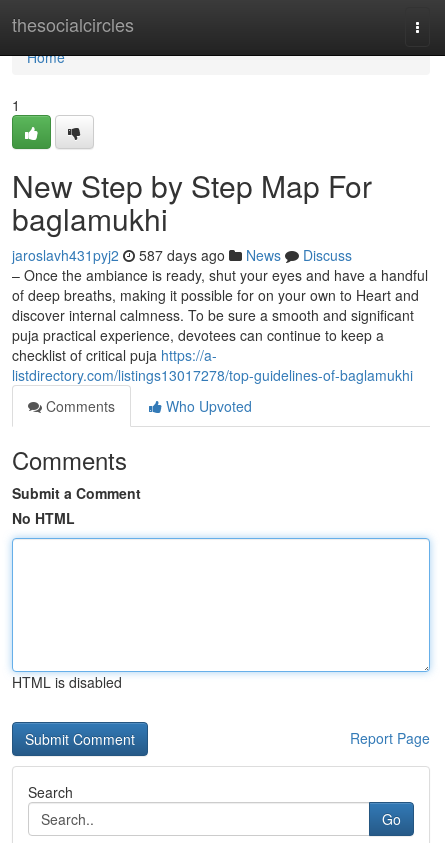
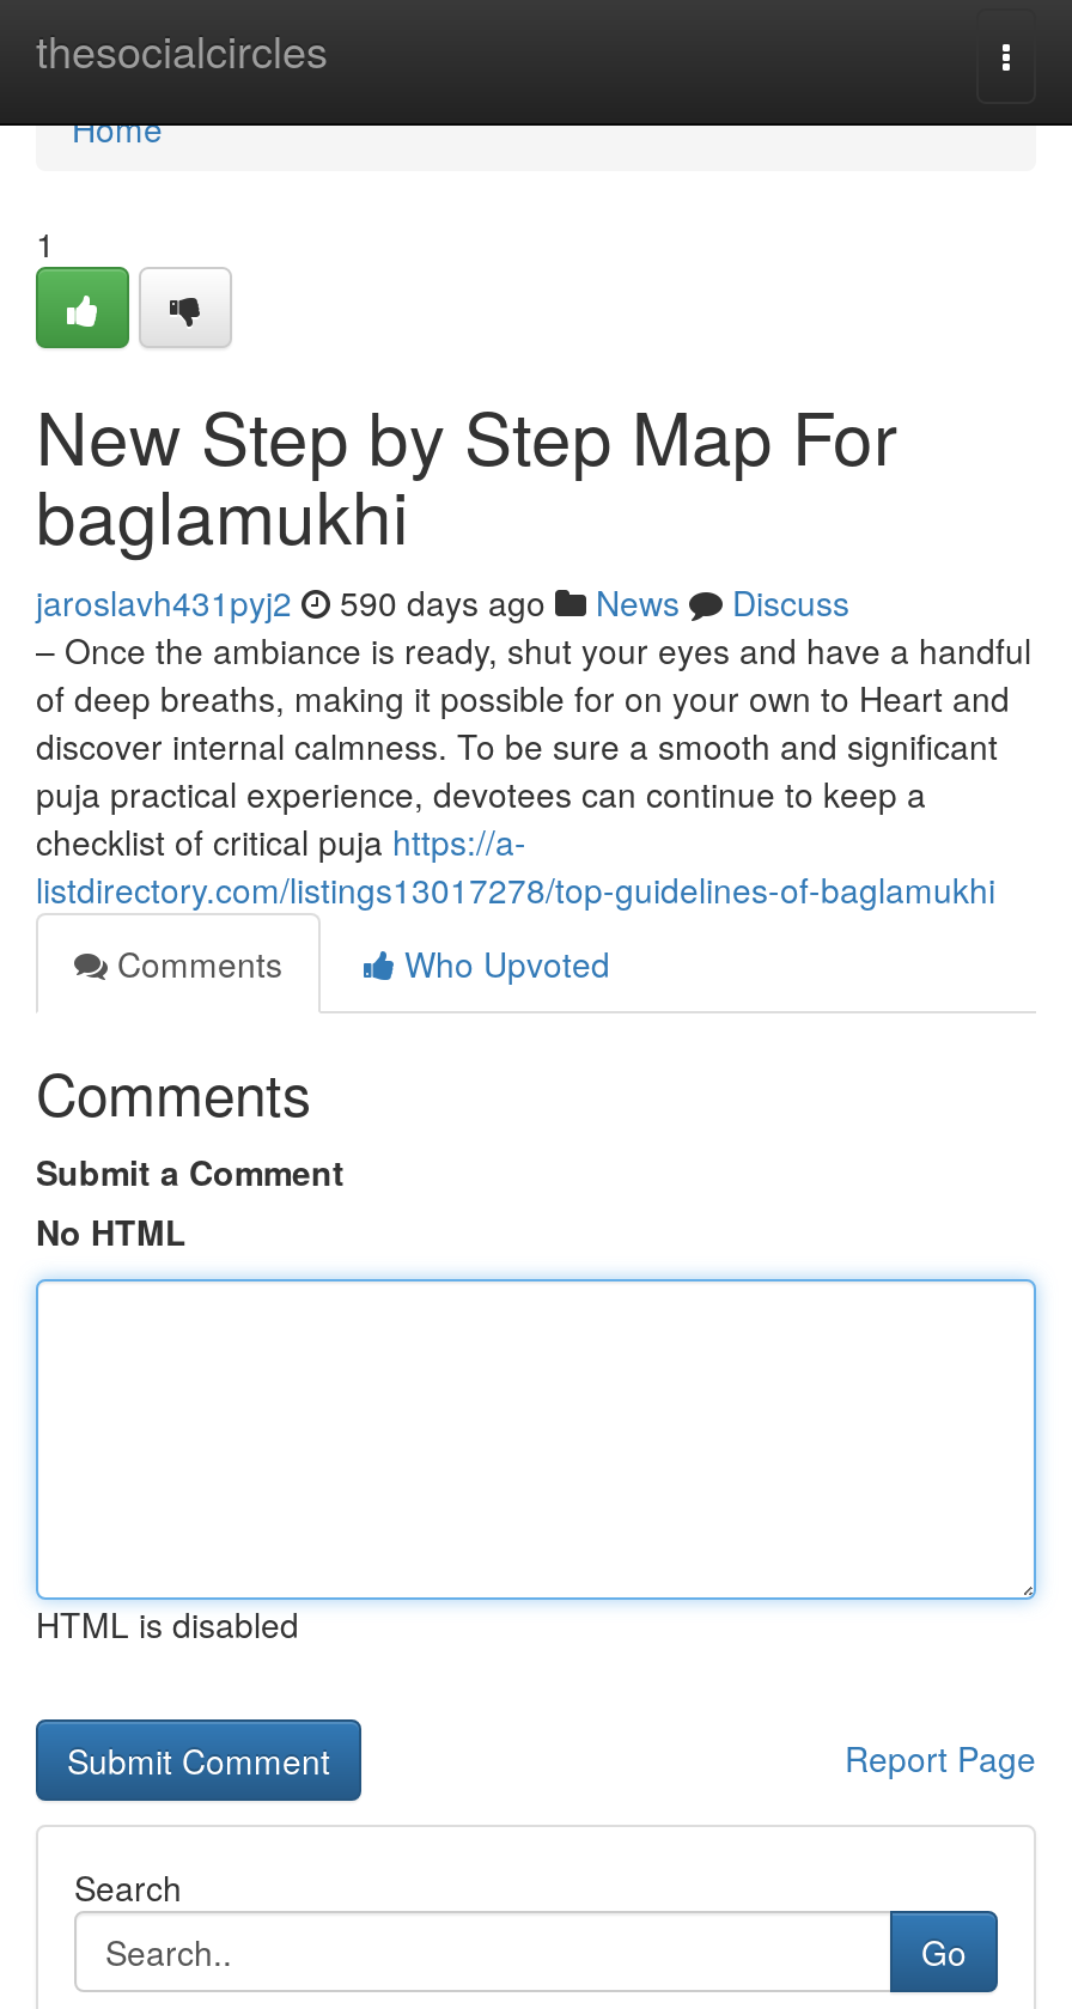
[12,245,352,265] jaroslavh431pyj2 587 days ago News Discuss -> [36,578,849,626] jaroslavh431pyj2 590 days ago News Discuss

